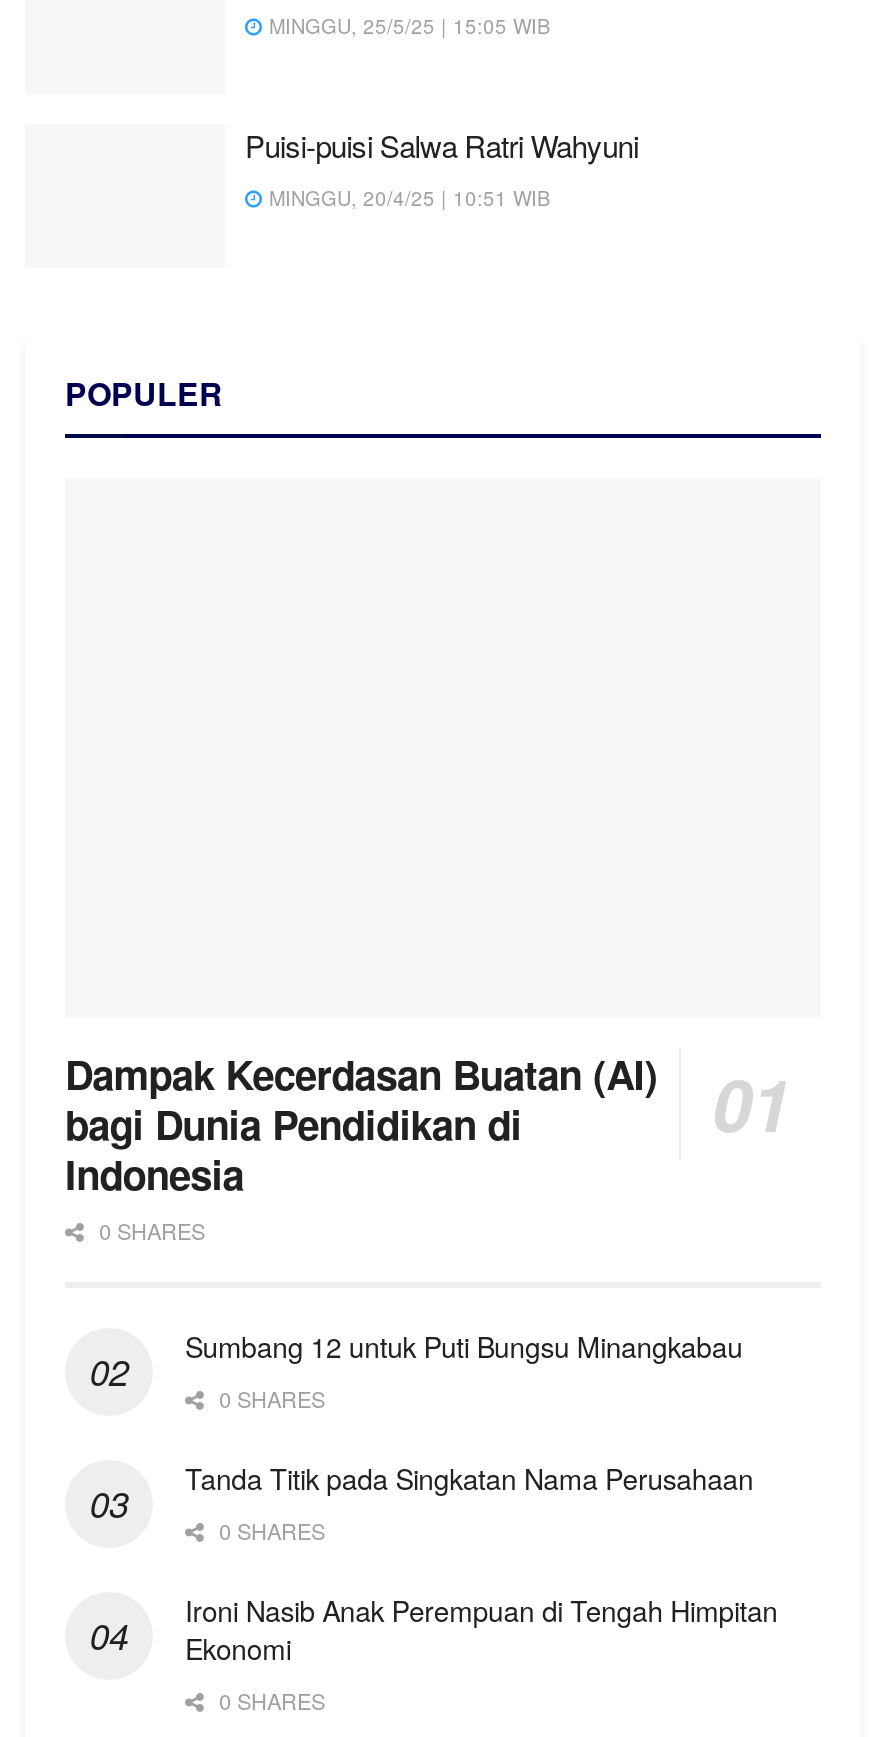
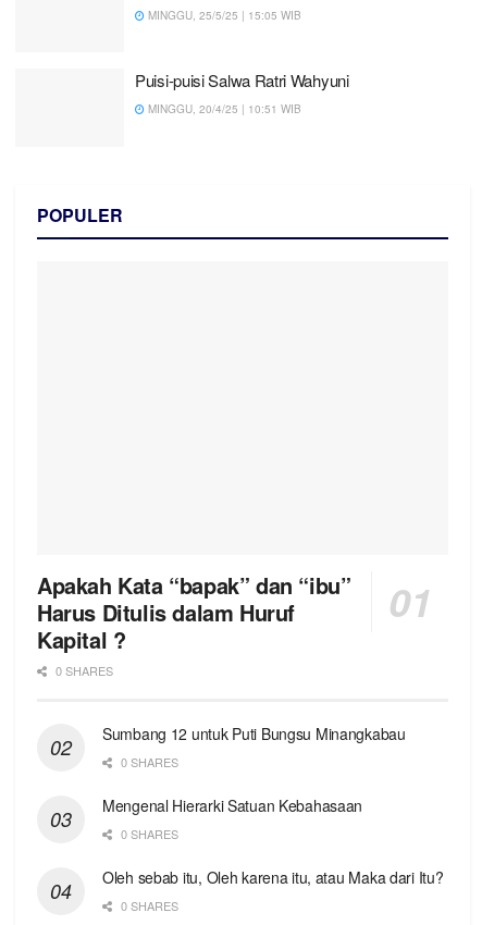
[65,1044,658,1202] Dampak Kecerdasan Buatan (AI) | bagi Dunia Pendidikan di | Indonesia -> [37,569,351,655] Apakah Kata “bapak” dan “ibu” | Harus Ditulis dalam Huruf | Kapital ?
[185,1458,753,1498] Tanda Titik pada Singkatan Nama Perusahaan -> [102,794,363,816] Mengenal Hierarki Satuan Kebahasaan
[185,1590,778,1668] Ironi Nasib Anak Perempuan di Tengah Himpitan | Ekonomi -> [102,866,443,888] Oleh sebab itu, Oleh karena itu, atau Maka dari Itu?

